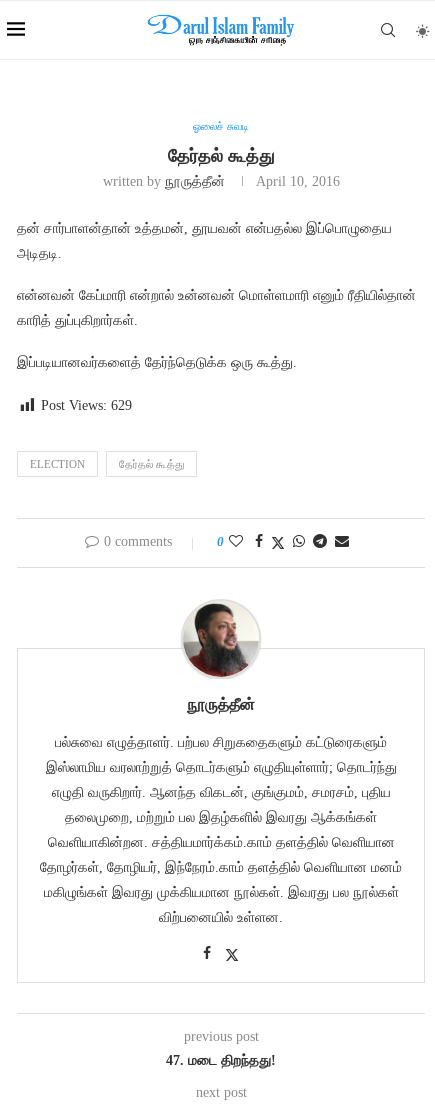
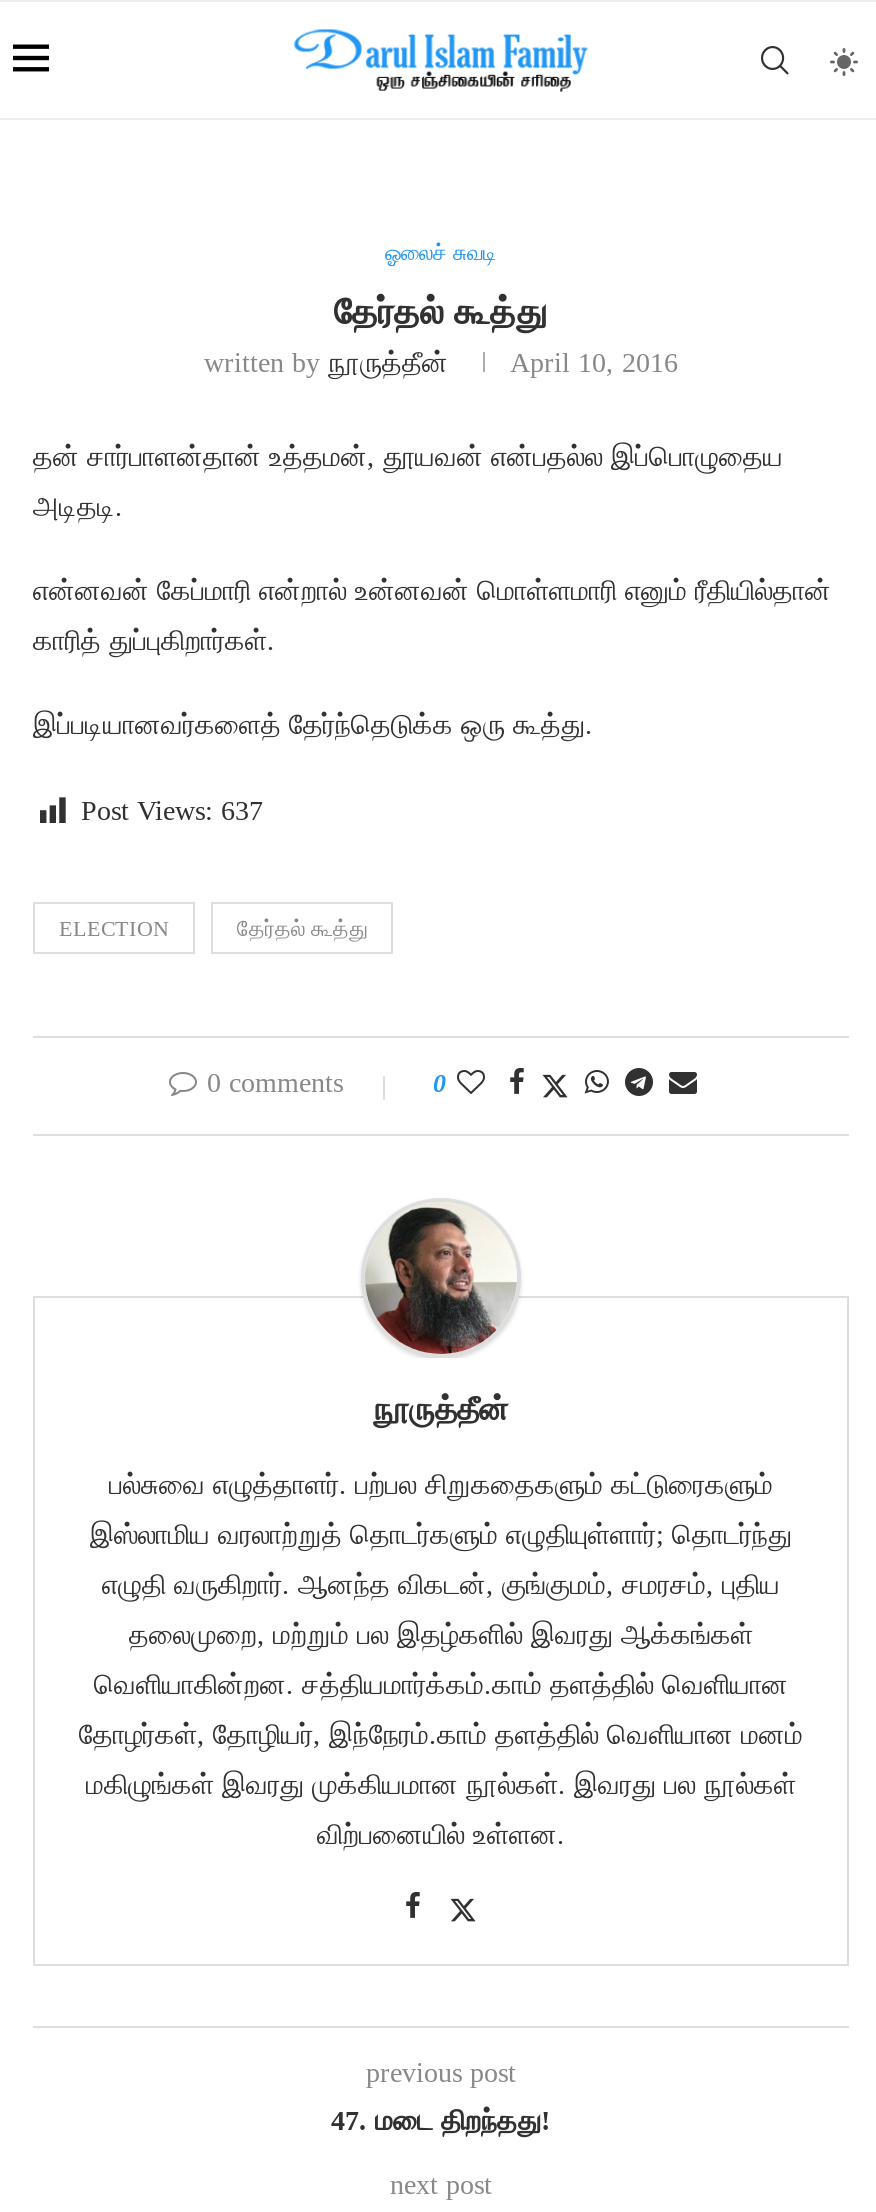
[41,398,132,413] Post Views: 629 -> [81,796,263,826] Post Views: 637

